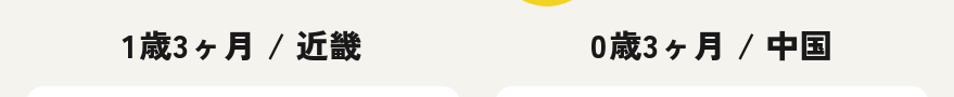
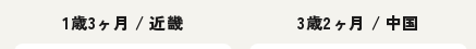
[590,22,834,67] 0歳3ヶ月/中国 -> [297,11,419,34] 3歳2ヶ月/中国

